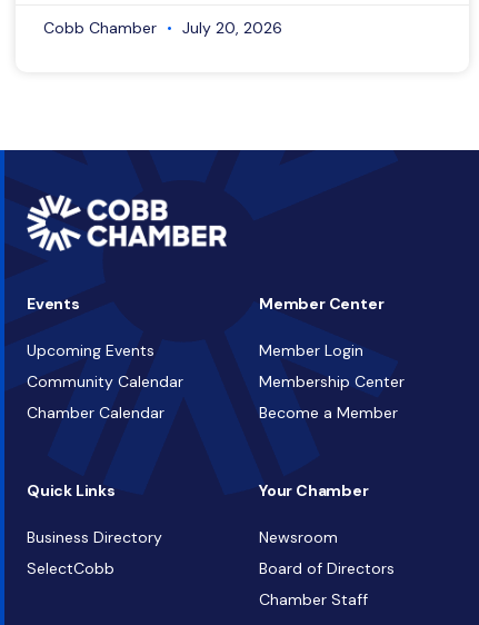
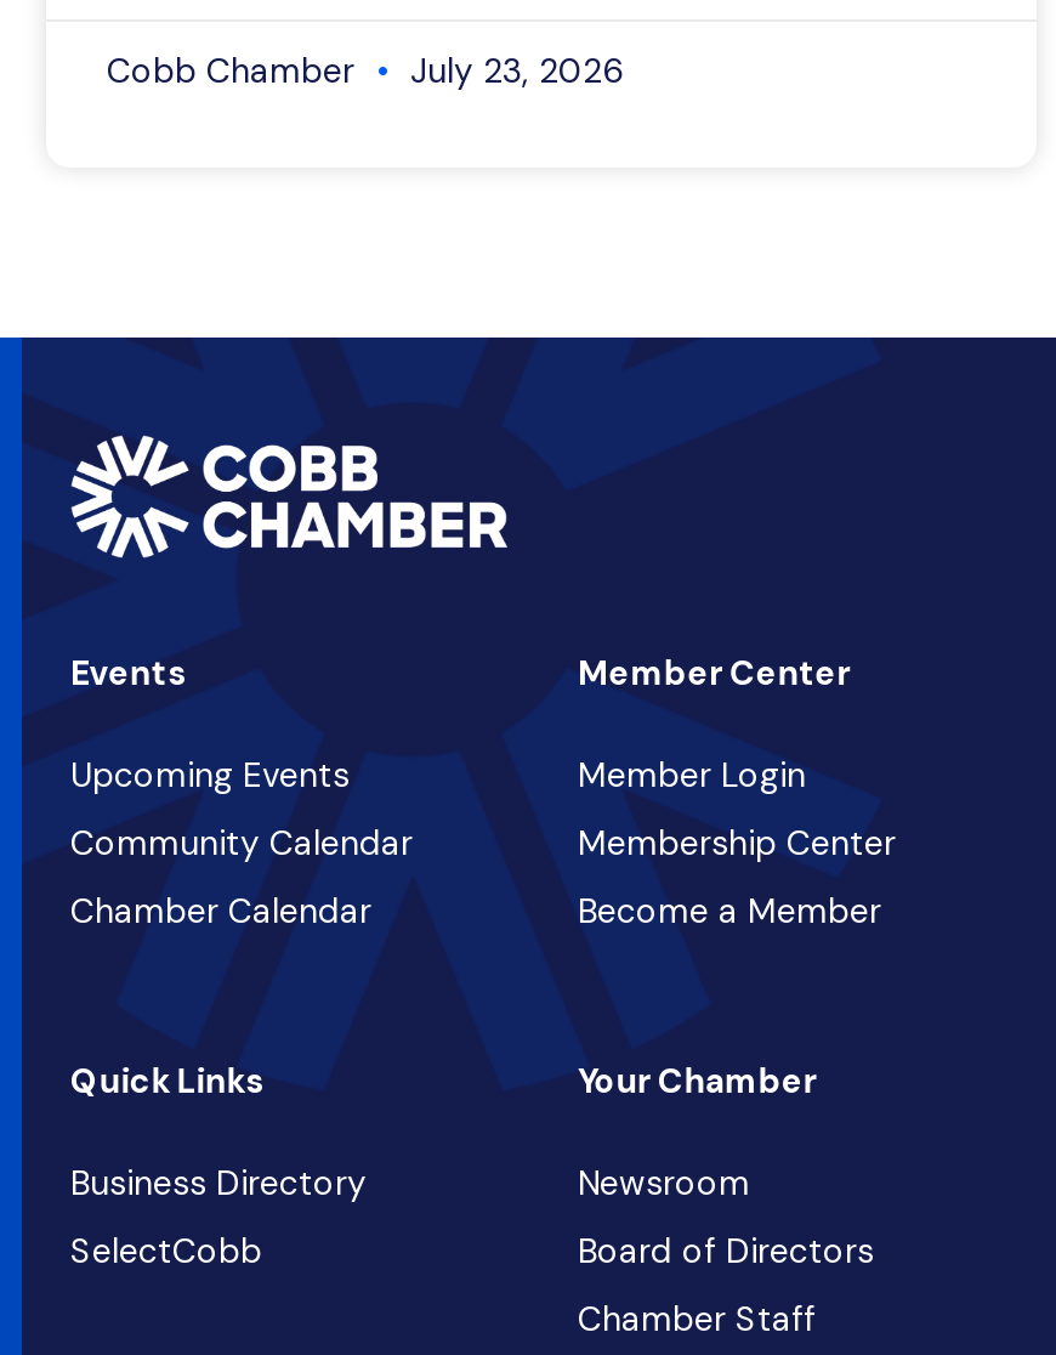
[43,18,282,38] Cobb Chamber July 20, 2026 -> [107,48,624,92] Cobb Chamber July 23, 2026

